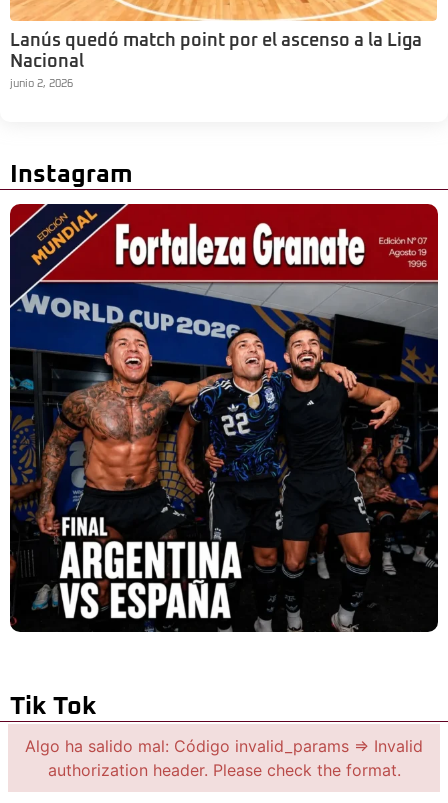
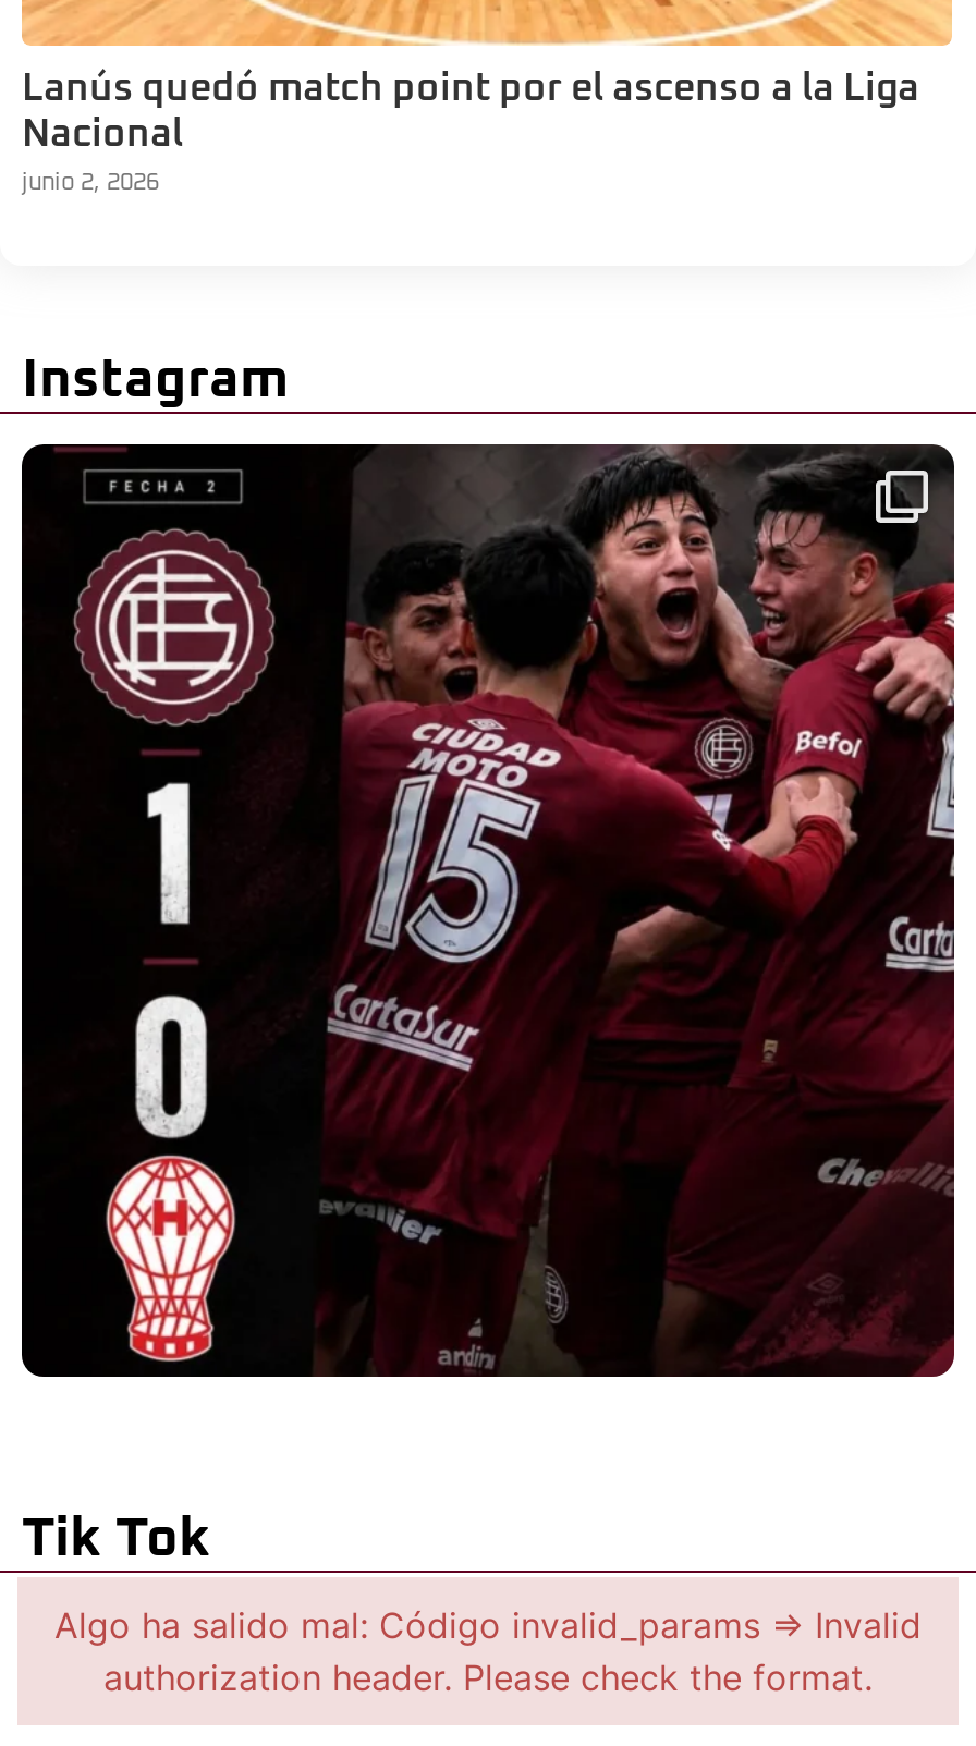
[9,203,439,633] [image] -> [20,442,956,1379] [image]

